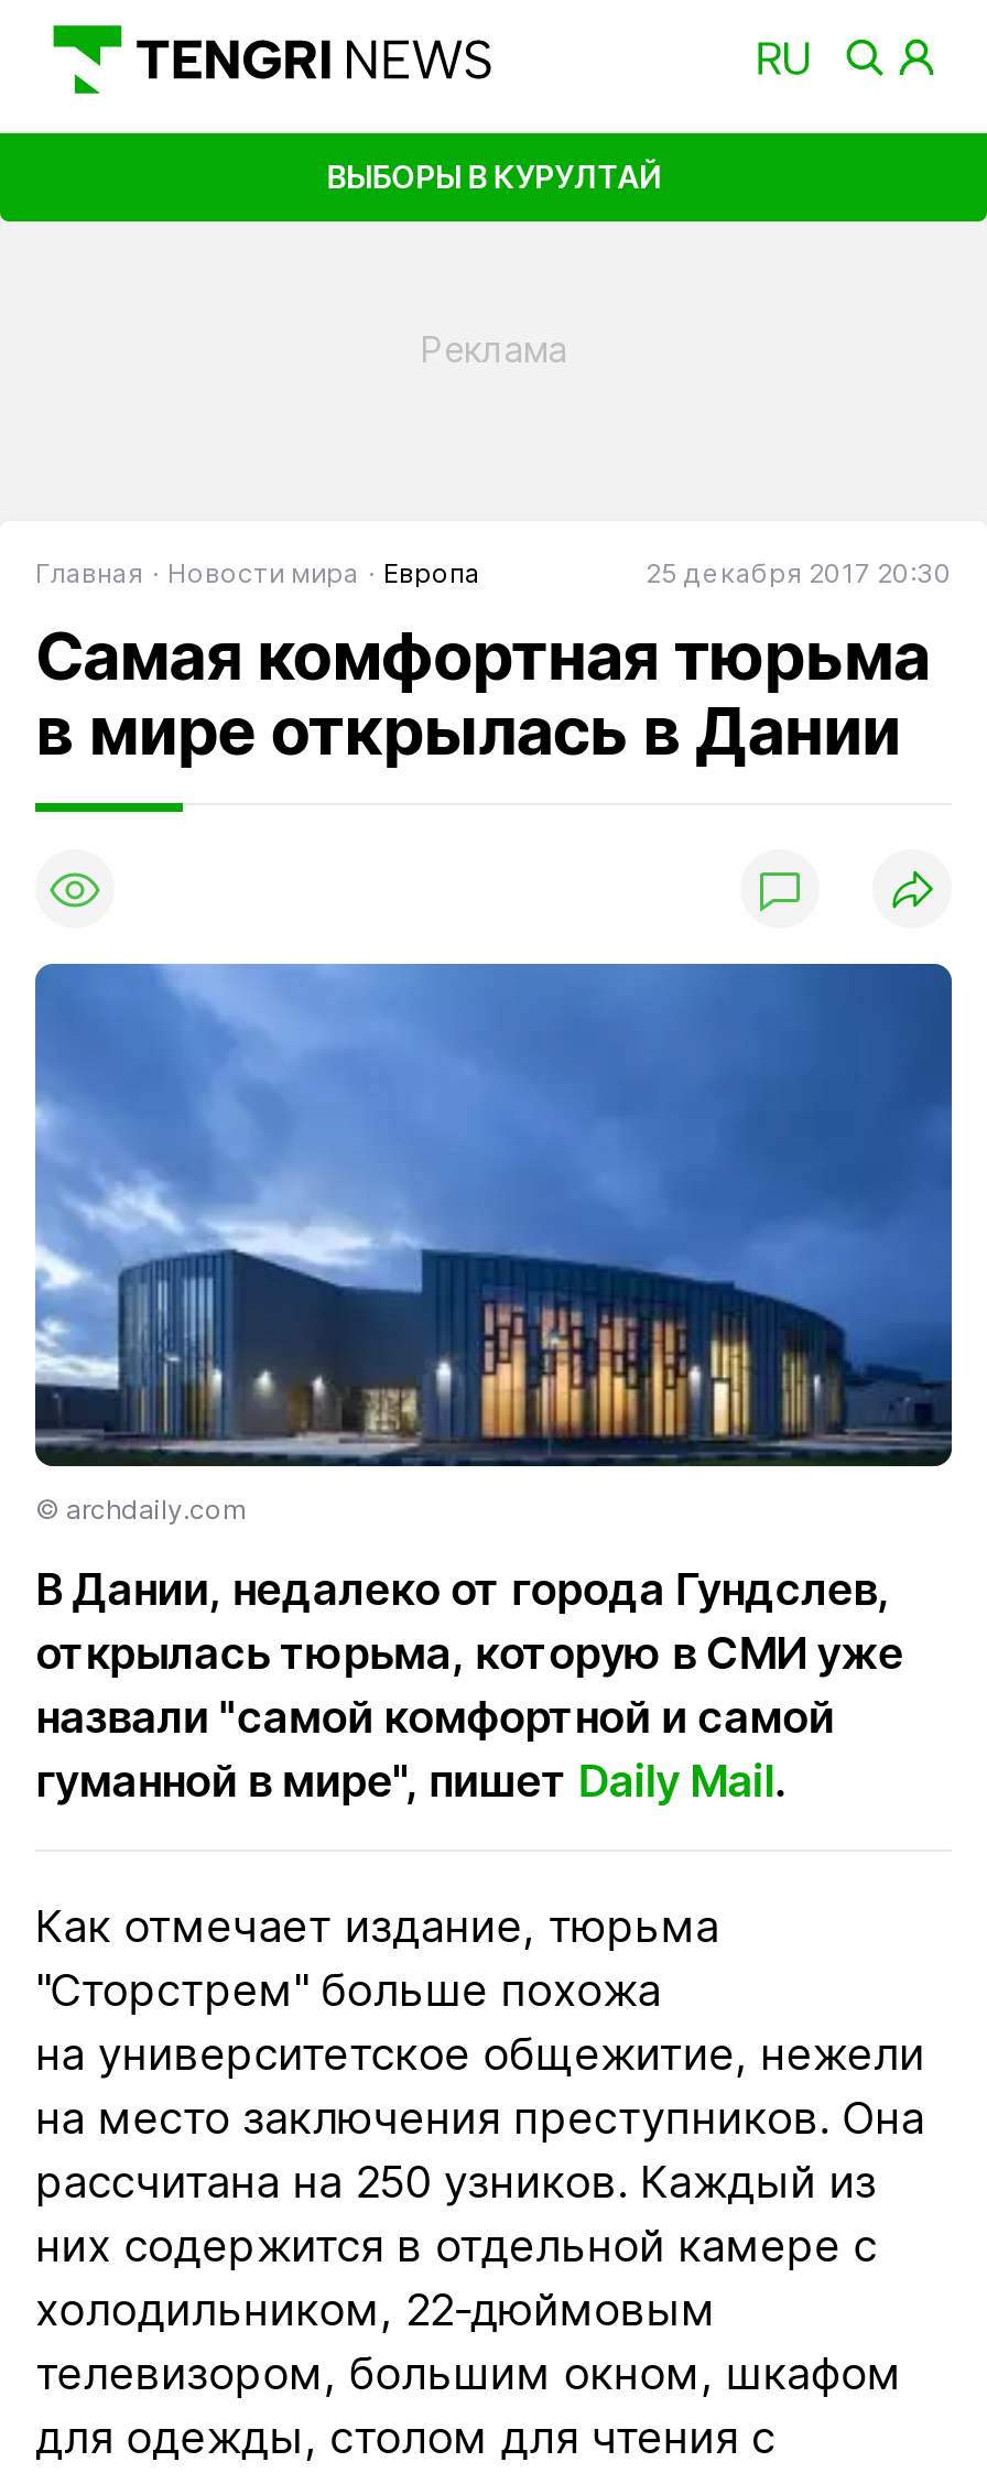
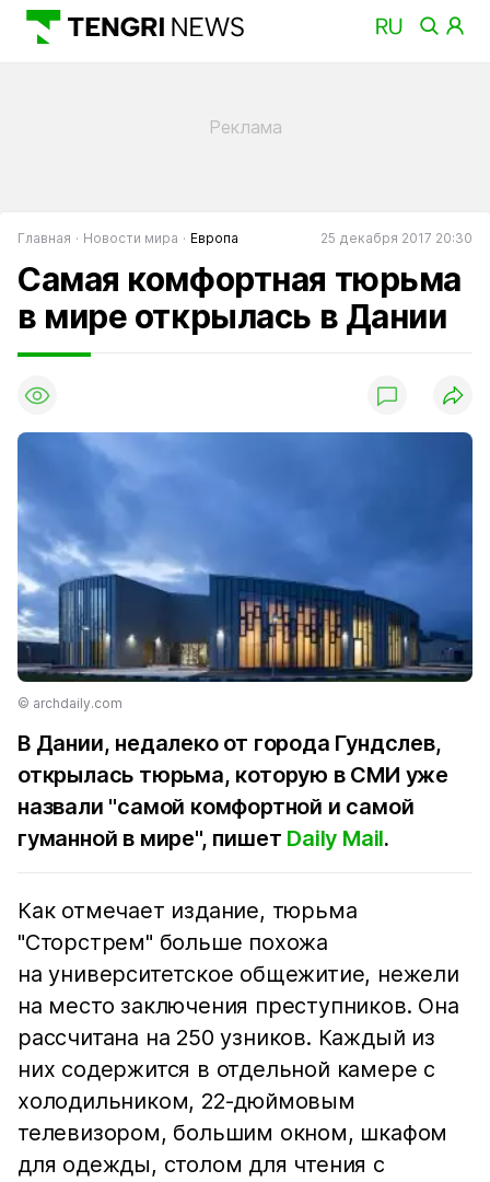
[327,157,660,194] ВЫБОРЫ В КУРУЛТАЙ -> none

